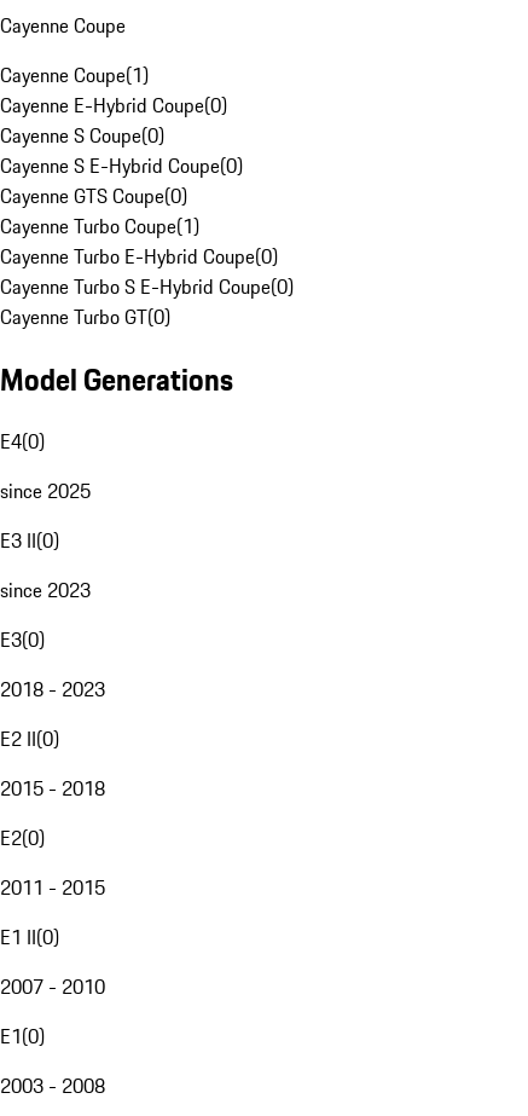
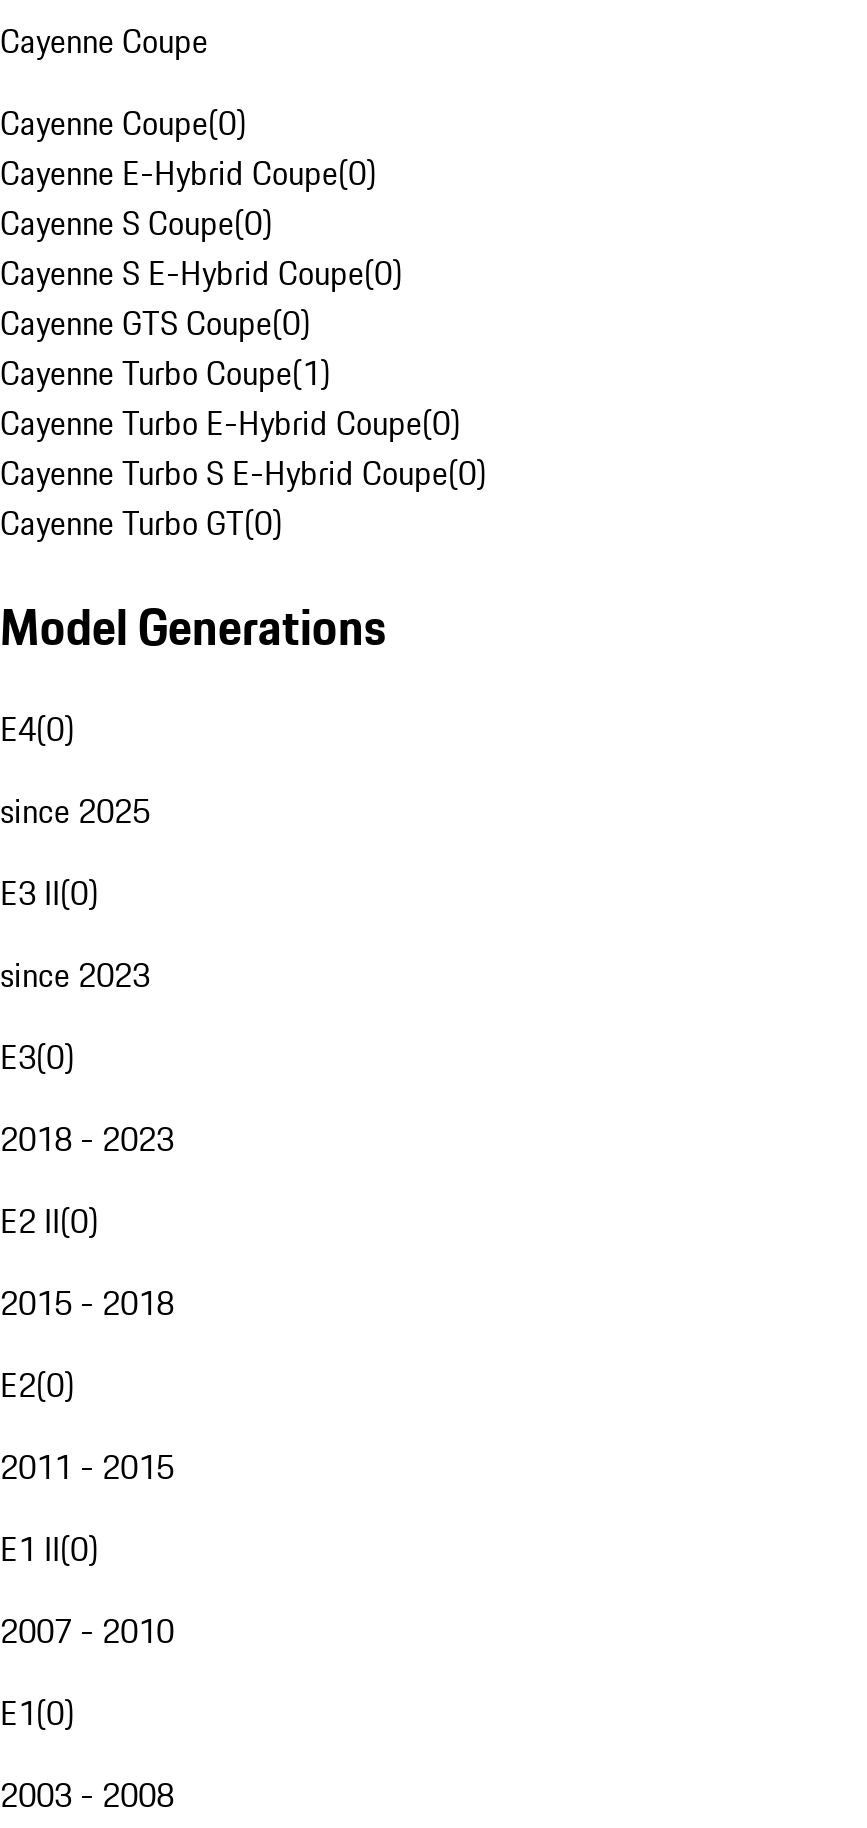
[0,61,149,90] Cayenne Coupe(1) -> [0,99,246,147] Cayenne Coupe(0)

